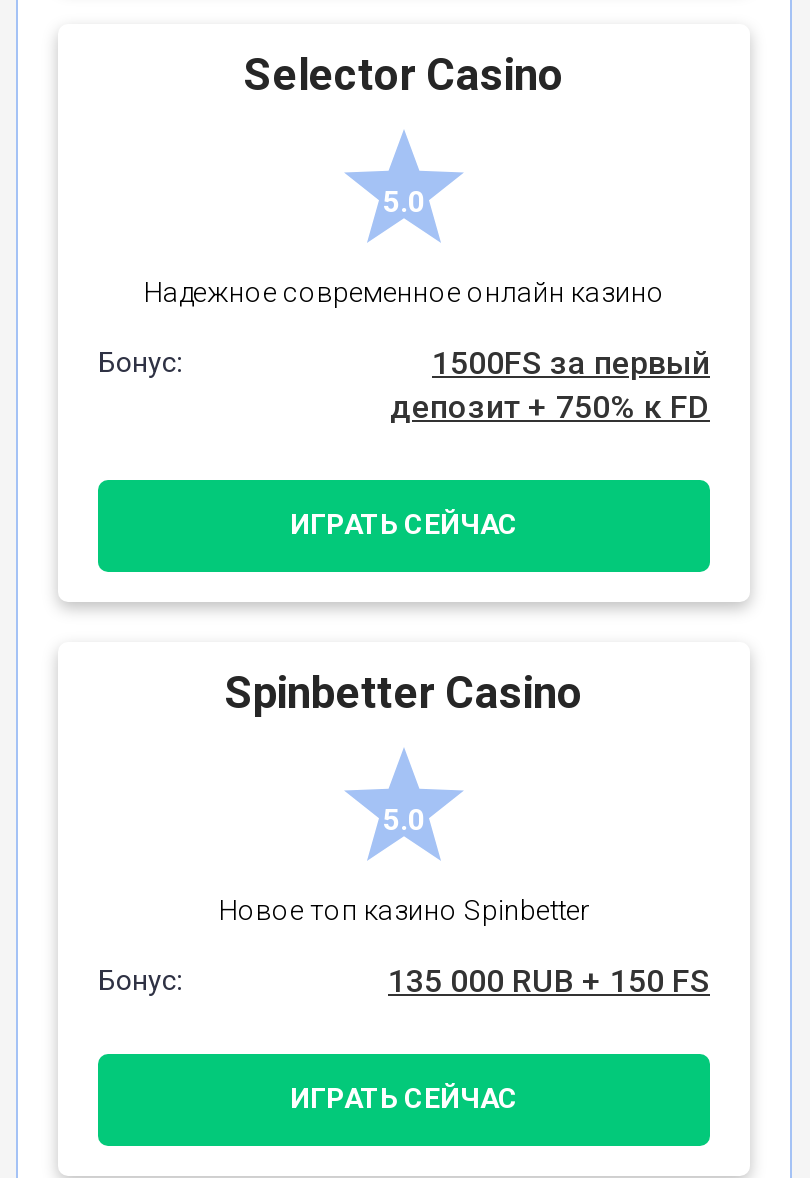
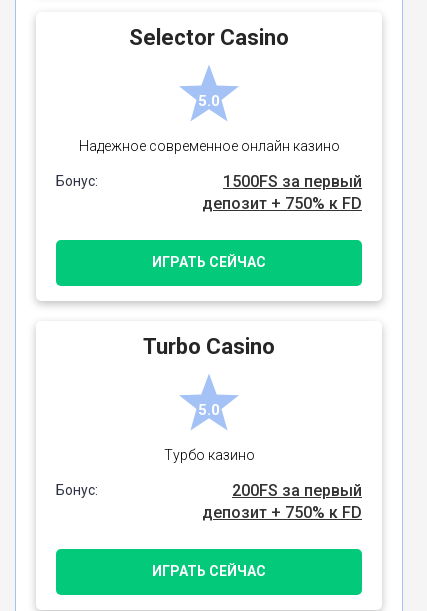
[225,667,583,717] Spinbetter Casino -> [143,334,275,359] Turbo Casino
[218,893,590,925] Новое топ казино Spinbetter -> [163,447,254,463] Турбо казино
[388,961,710,999] 135 000 RUB + 150 FS -> [202,481,362,522] 200FS за первый | депозит + 750% к FD

